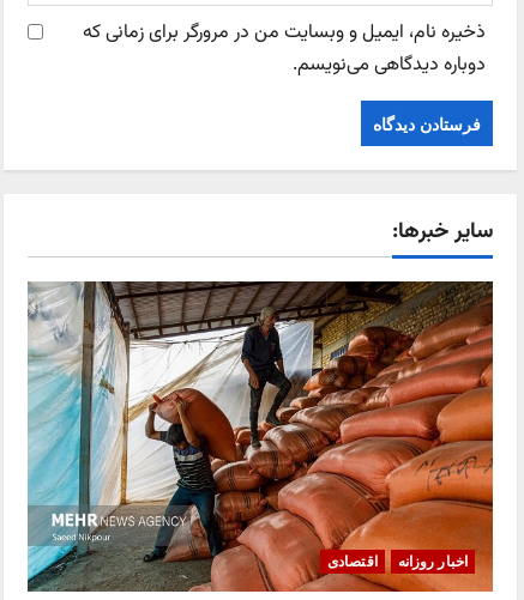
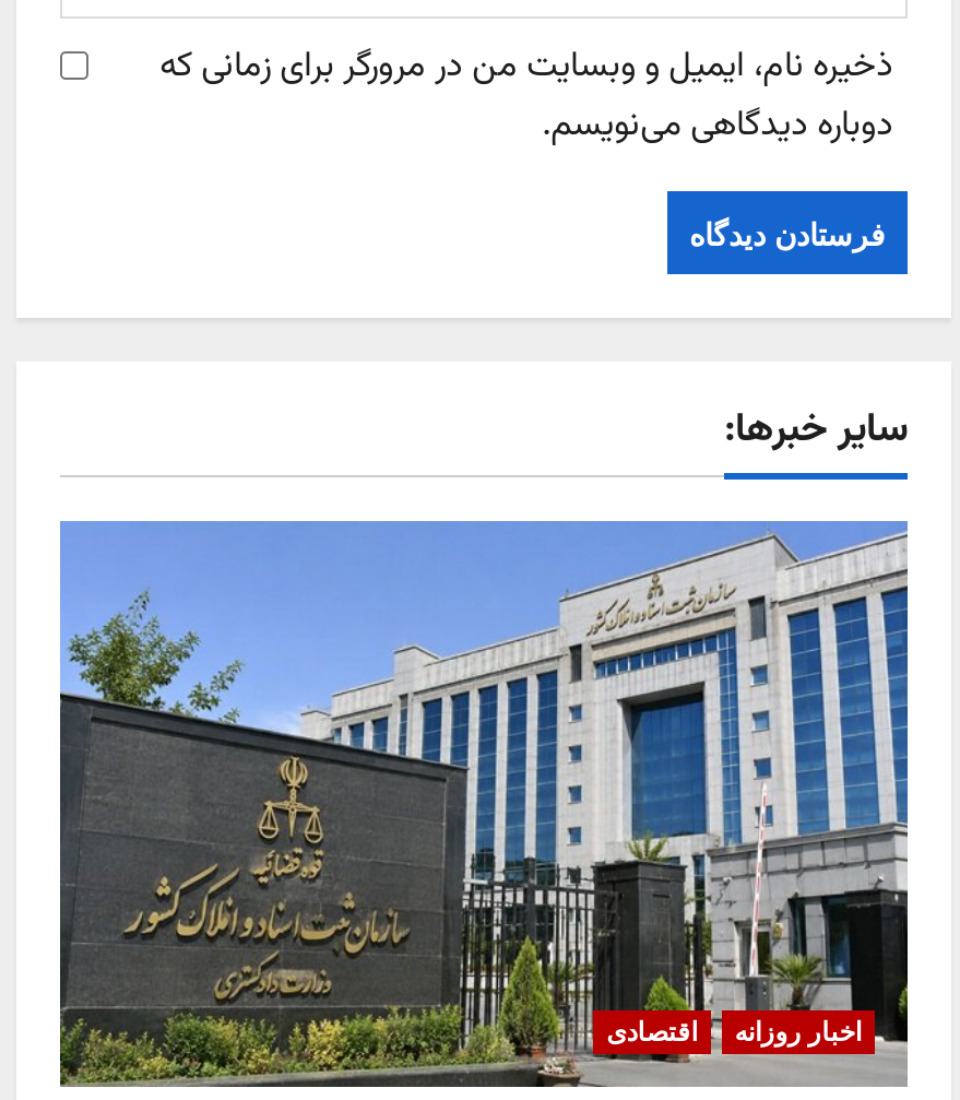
[26,280,494,593] [image] -> [58,519,910,1089] [image]

